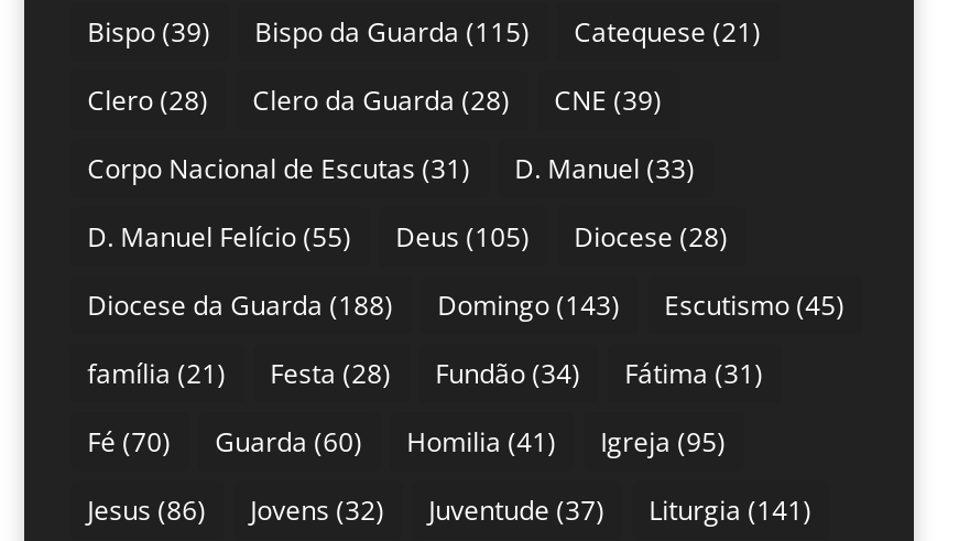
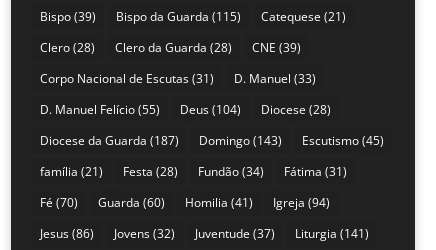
[87,218,728,255] D. Manuel Felício (55) Deus (105) Diocese (28) -> [40,101,331,118] D. Manuel Felício (55) Deus (104) Diocese (28)
[87,286,393,323] Diocese da Guarda (188) -> [40,132,179,149] Diocese da Guarda (187)
[87,423,726,460] Fé (70) Guarda (60) Homilia (41) Igreja (95) -> [40,194,330,211] Fé (70) Guarda (60) Homilia (41) Igreja (94)

